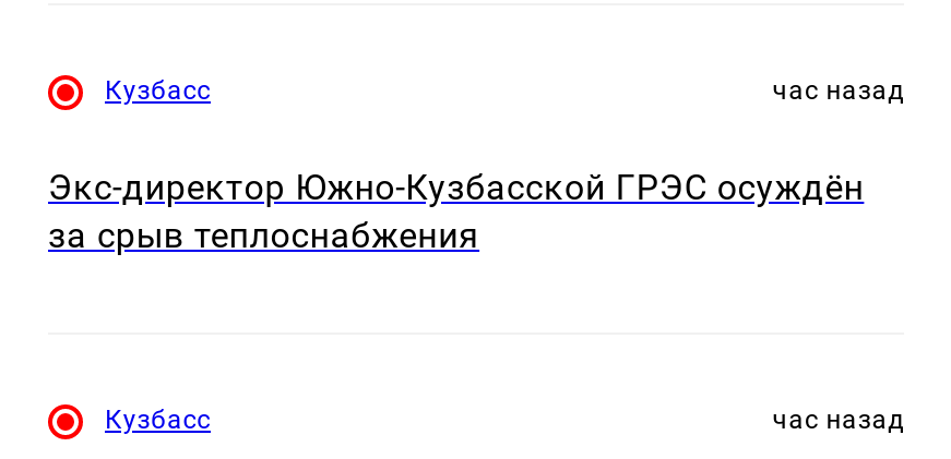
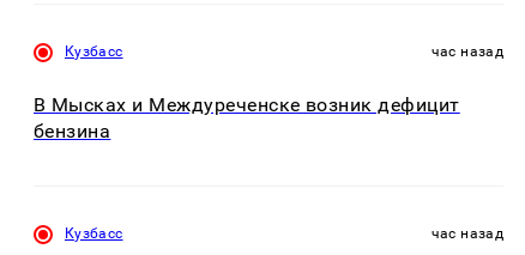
[48,167,864,256] Экс-директор Южно-Кузбасской ГРЭС осуждён | за срыв теплоснабжения -> [34,94,460,143] В Мысках и Междуреченске возник дефицит | бензина

